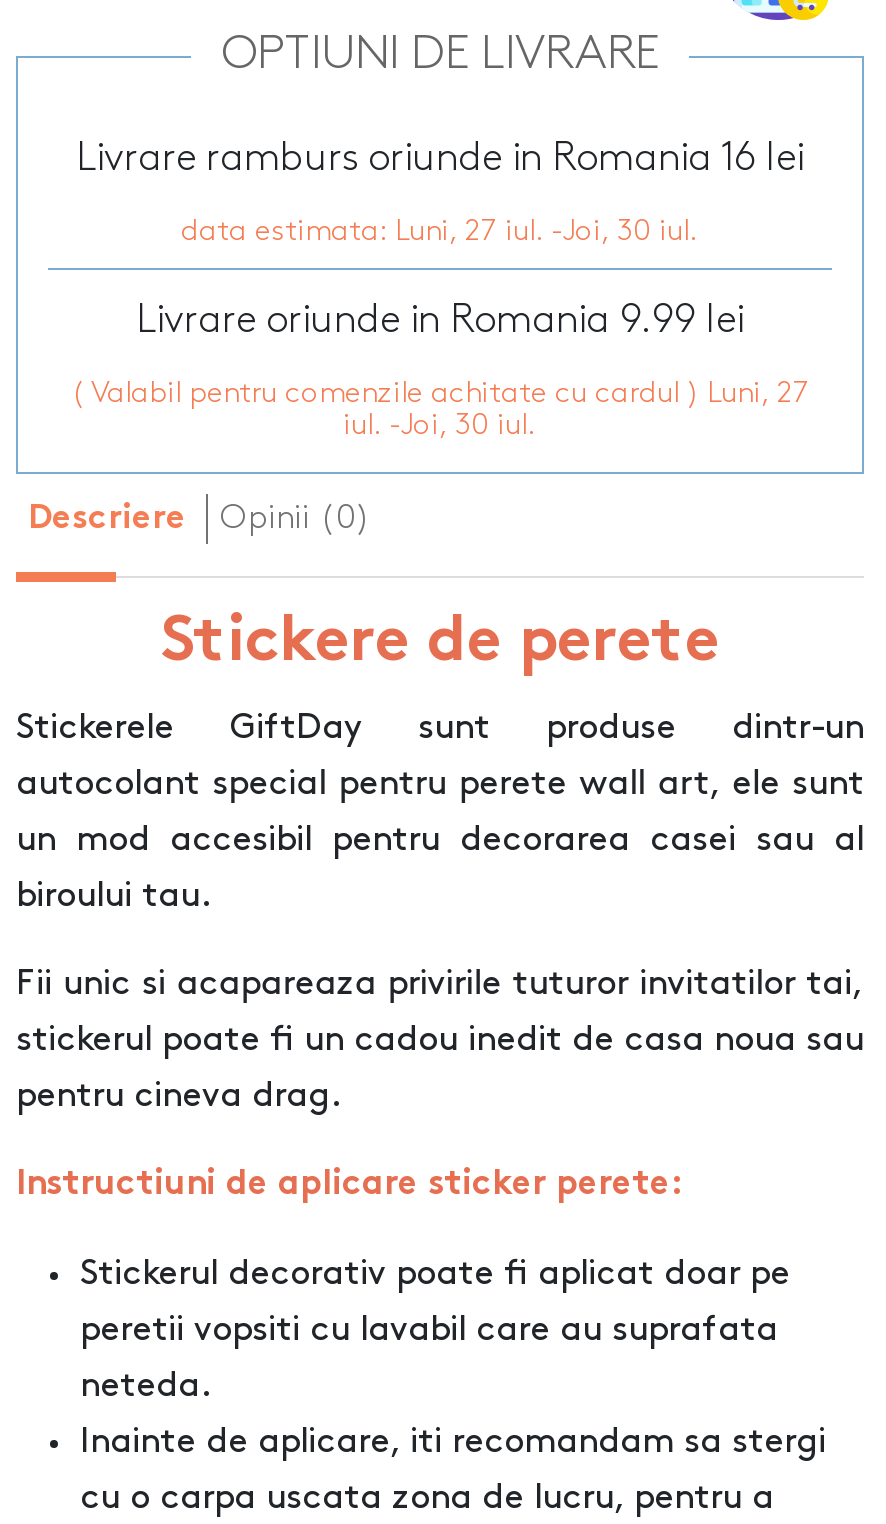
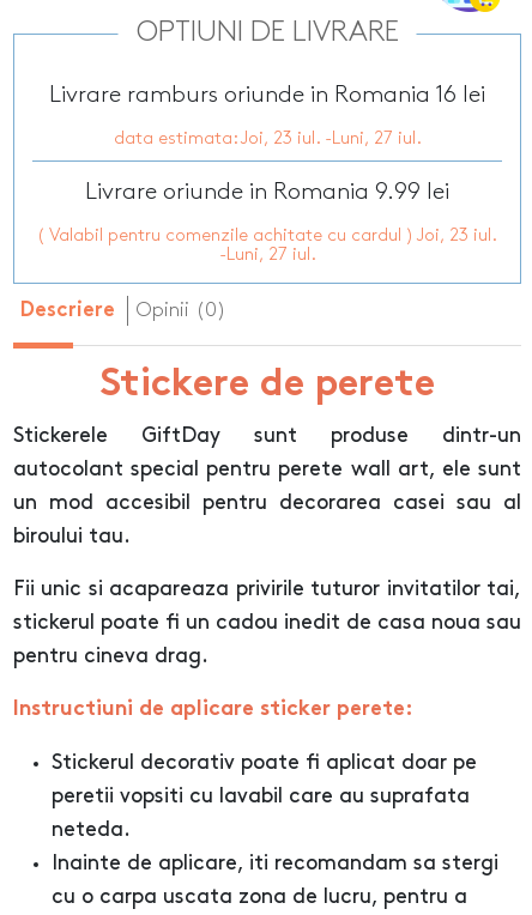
[181,218,699,246] data estimata: Luni, 27 iul. -Joi, 30 iul. -> [113,131,421,148] data estimata: Joi, 23 iul. -Luni, 27 iul.
[71,380,809,440] ( Valabil pentru comenzile achitate cu cardul ) Luni, 27 | iul. -Joi, 30 iul. -> [37,228,497,264] ( Valabil pentru comenzile achitate cu cardul ) Joi, 23 iul. | -Luni, 27 iul.

